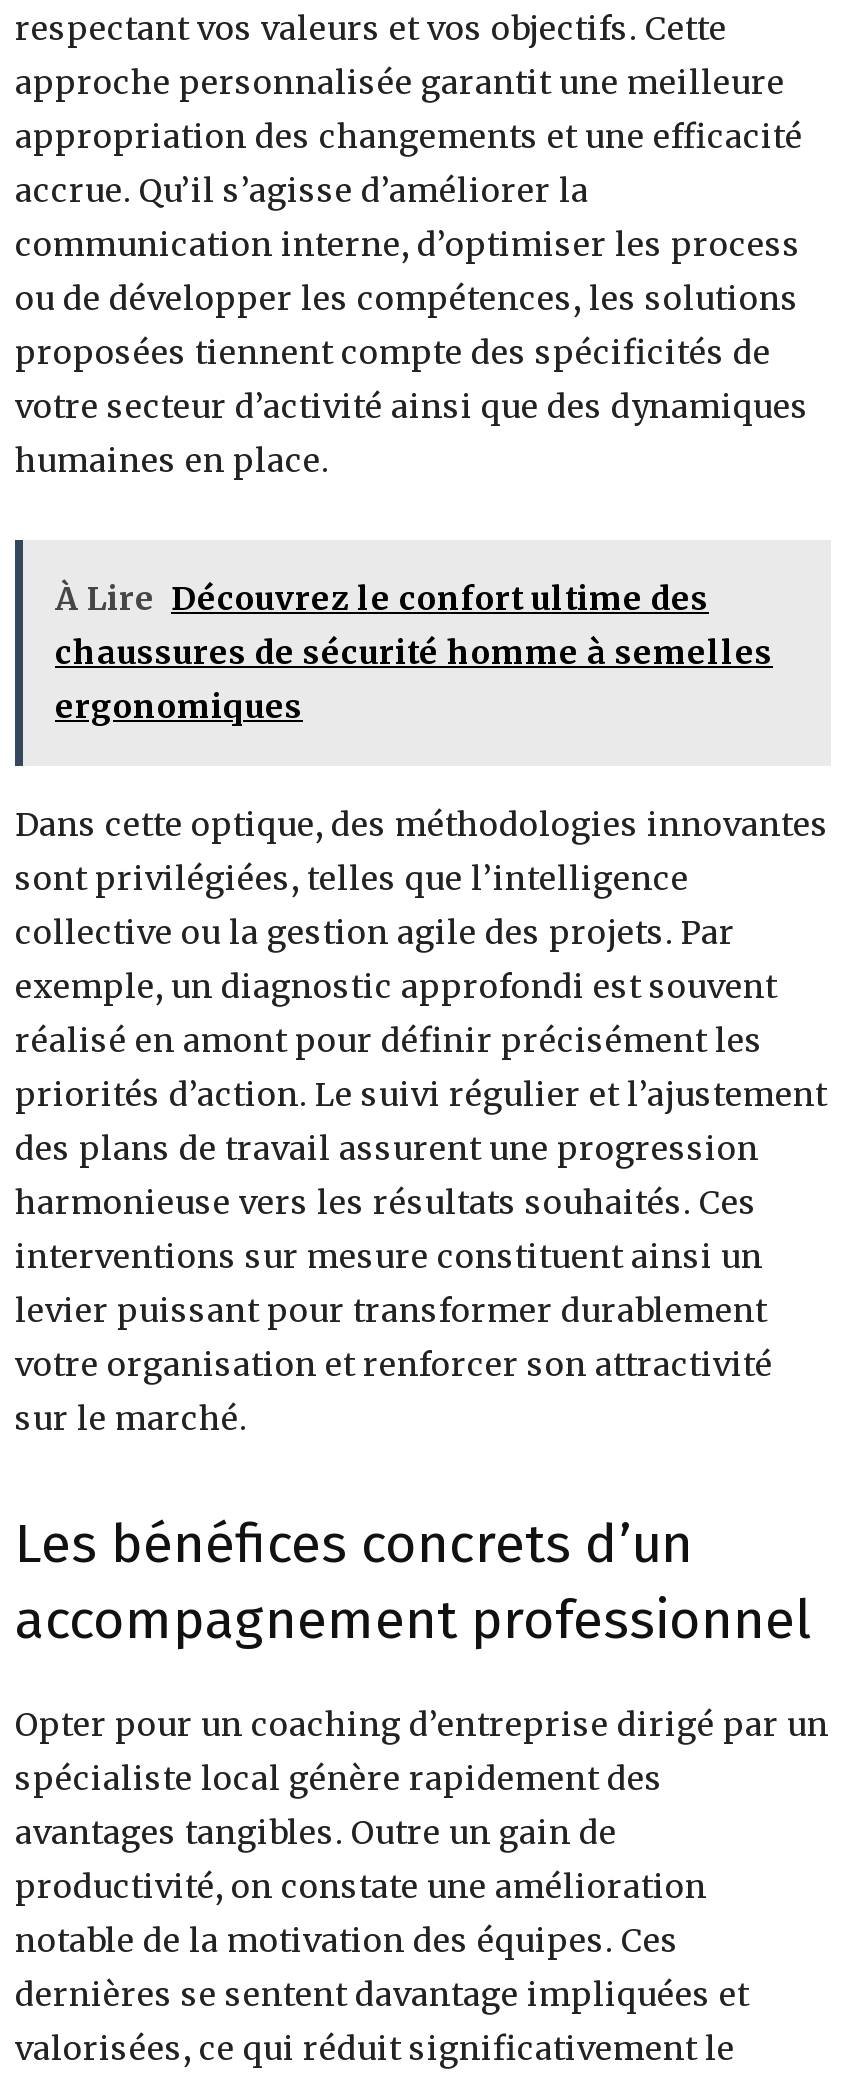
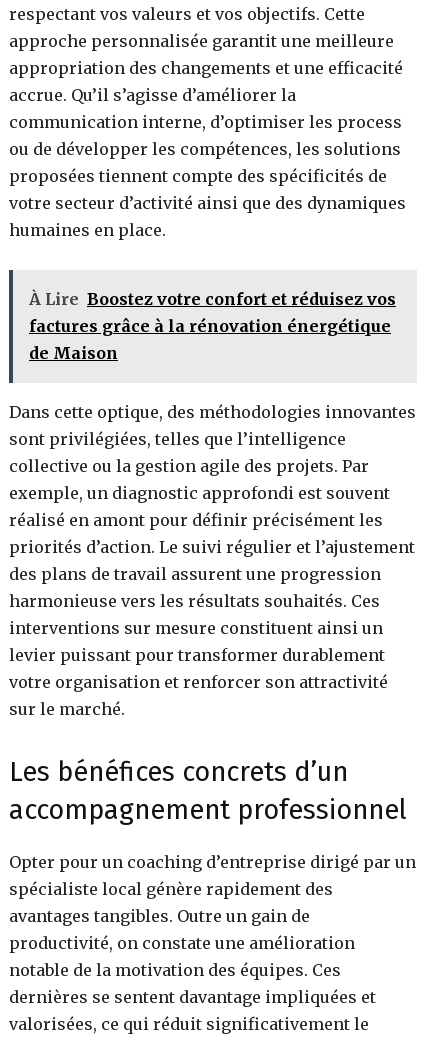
[55,578,773,726] À Lire Découvrez le confort ultime des | chaussures de sécurité homme à semelles | ergonomiques -> [29,289,396,363] À Lire Boostez votre confort et réduisez vos | factures grâce à la rénovation énergétique | de Maison

